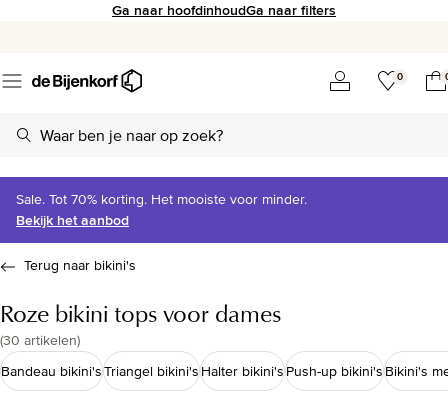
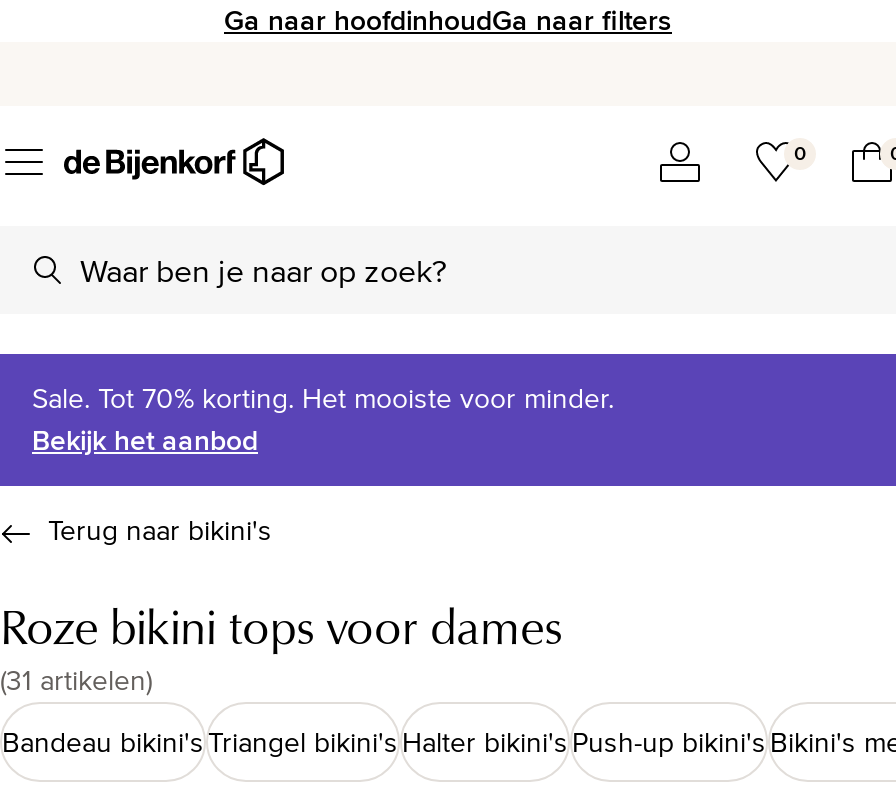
[0,332,80,348] (30 artikelen) -> [0,664,152,696] (31 artikelen)

